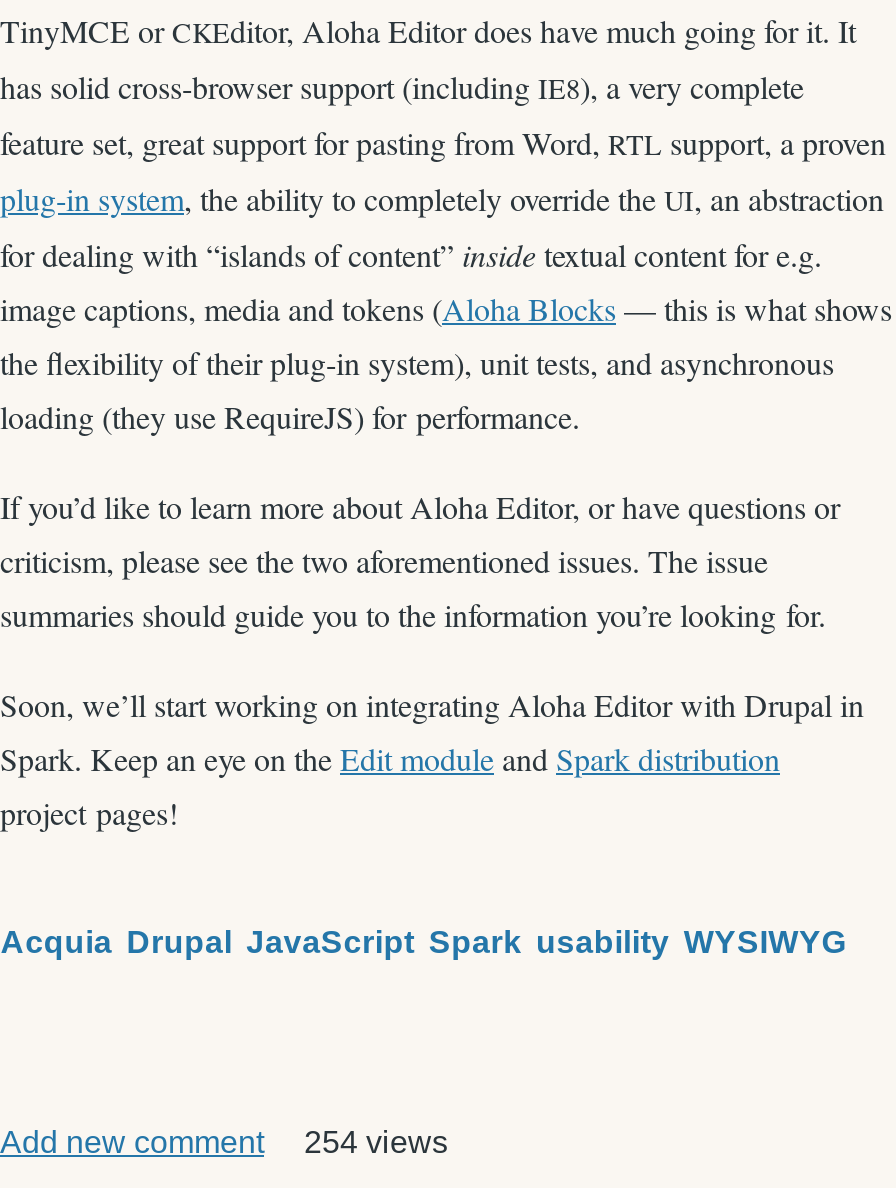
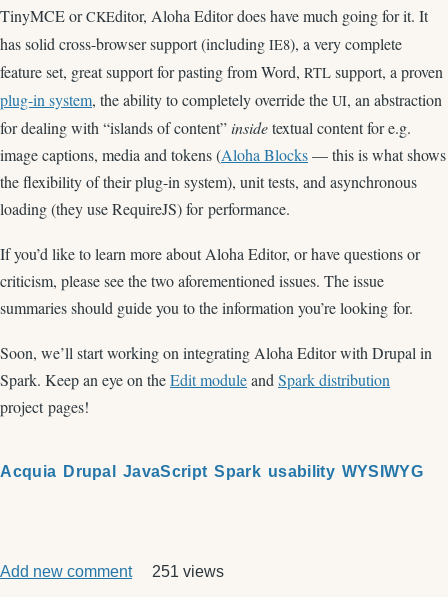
[0,1125,448,1159] Add new comment 254 views -> [0,563,224,580] Add new comment 251 views

